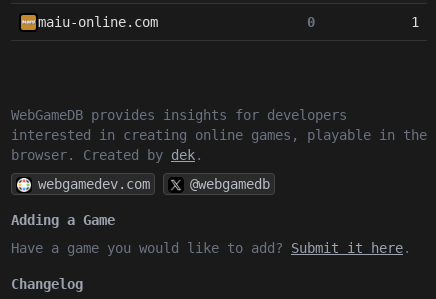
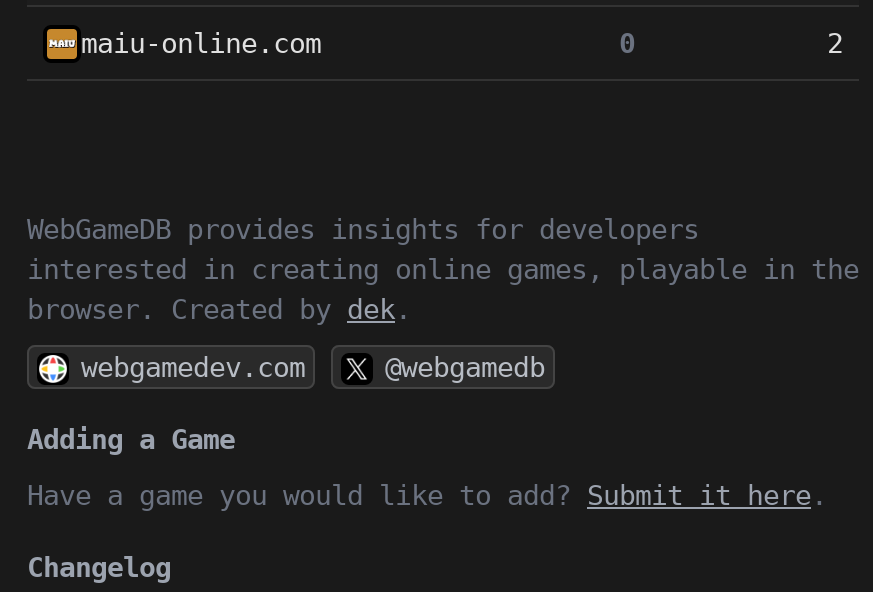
[411,14,419,30] 1 -> [827,27,843,59] 2

